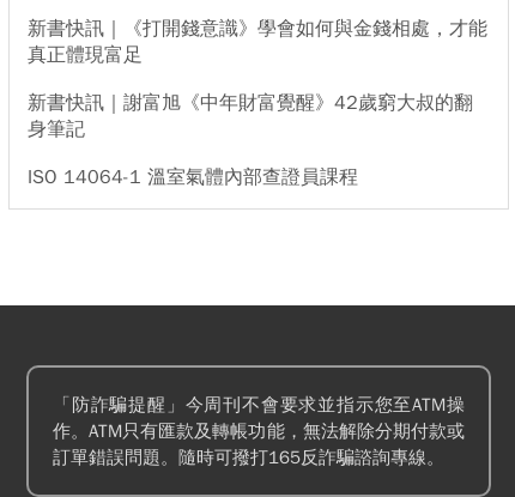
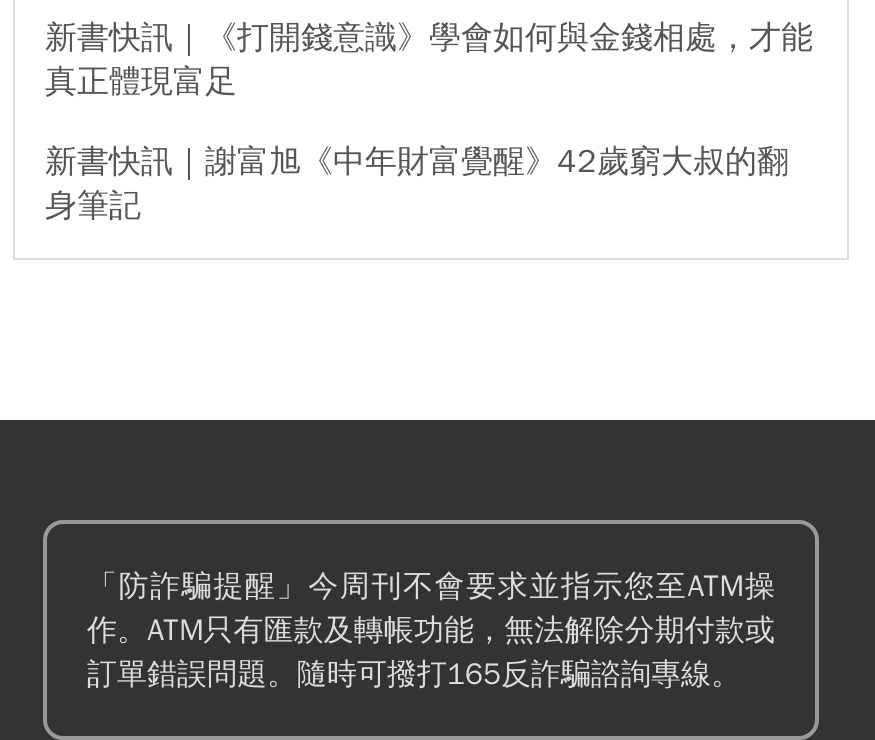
[28,165,358,189] ISO 14064-1 溫室氣體內部查證員課程 -> none

